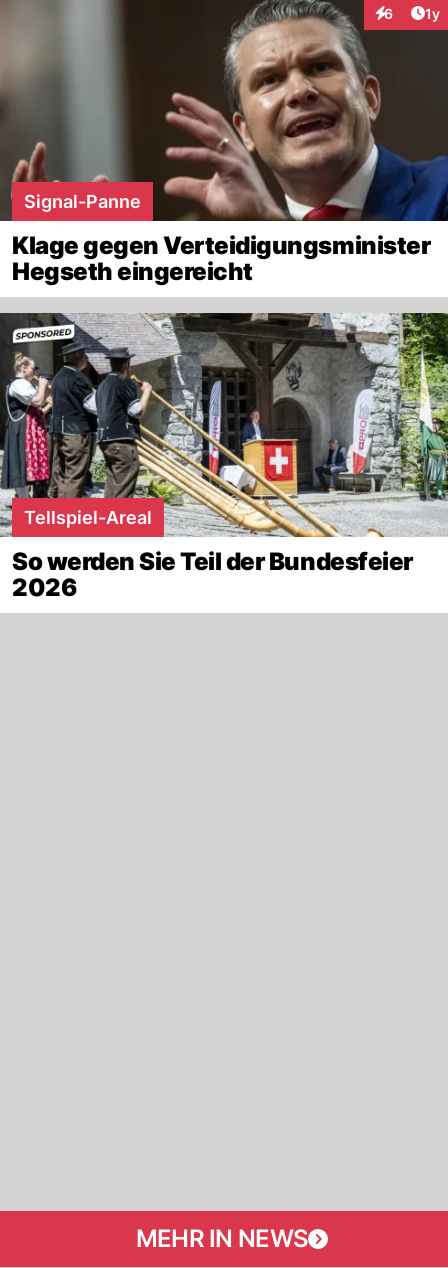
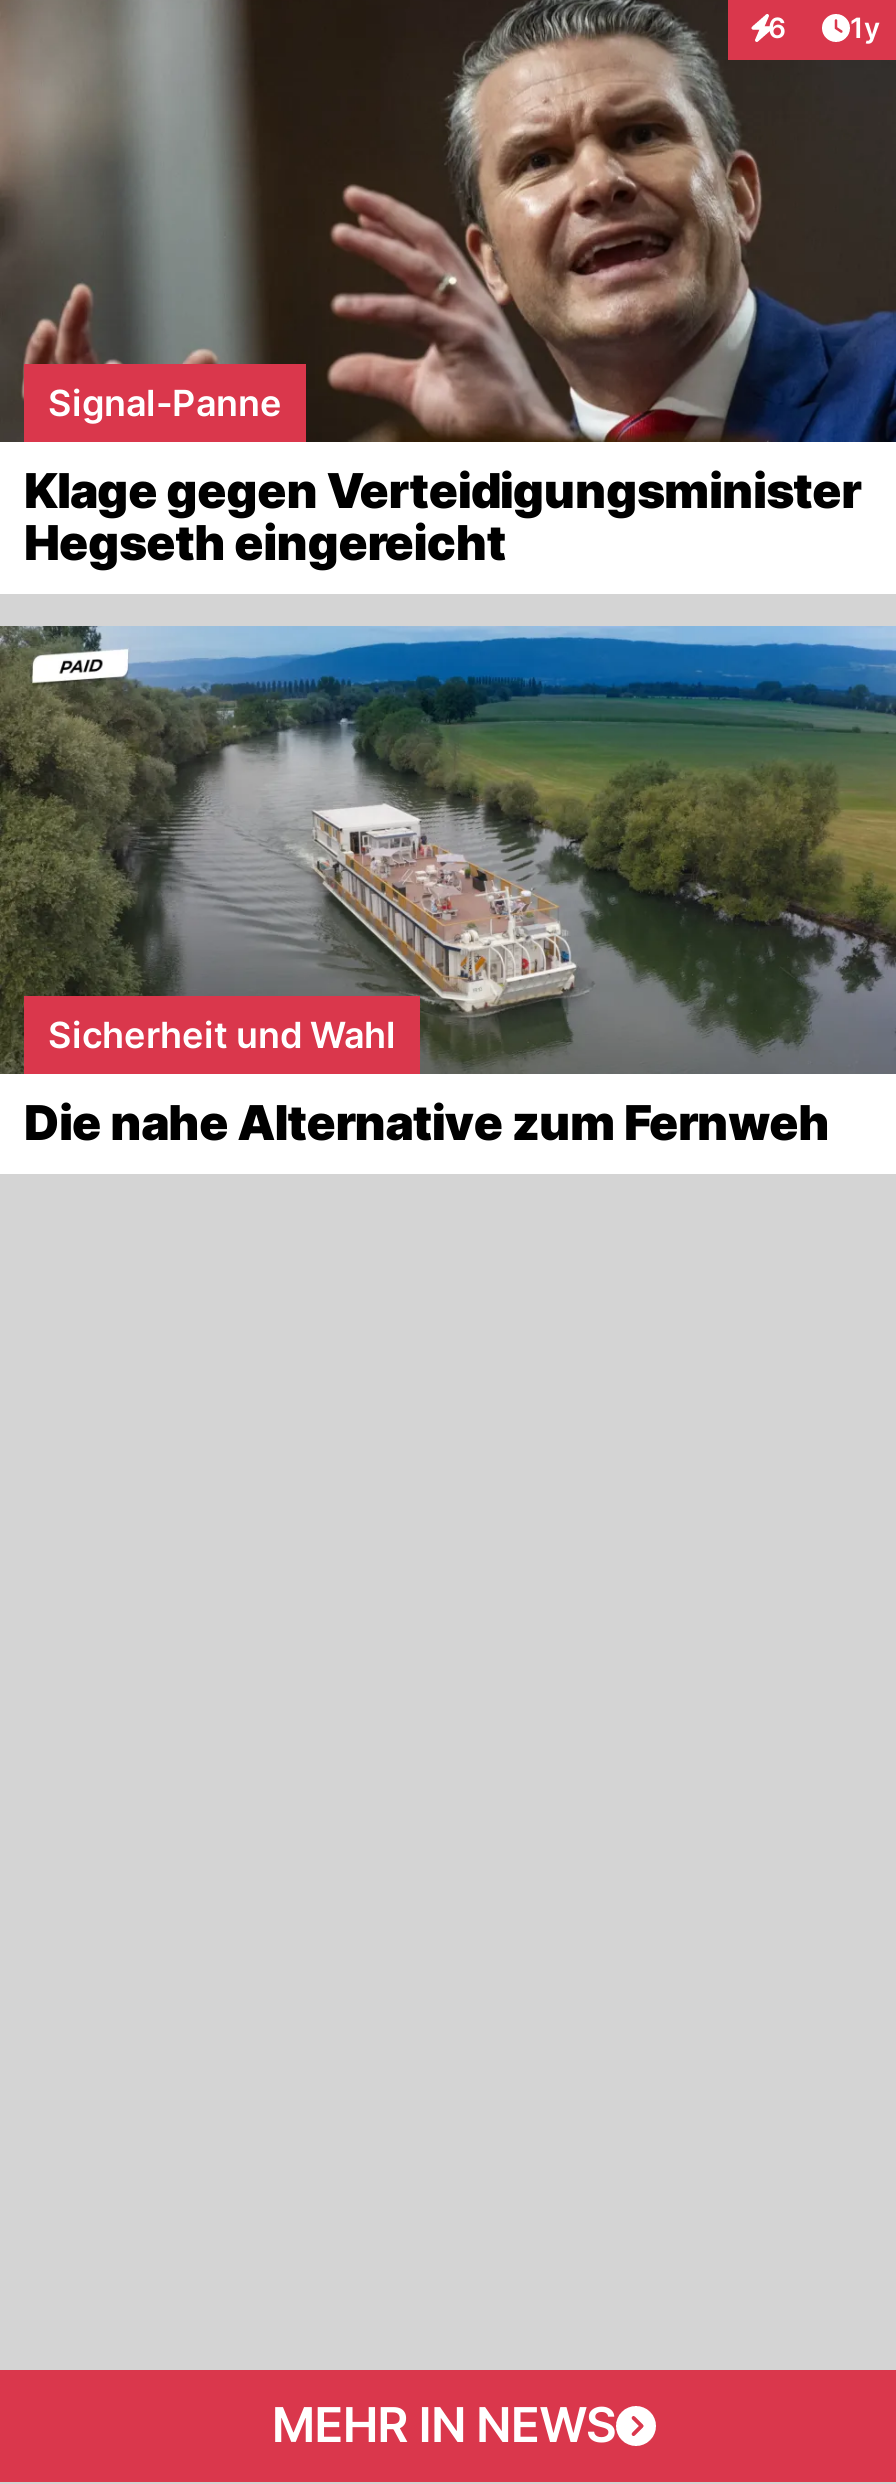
[3,312,445,538] [image] | Tellspiel-Areal -> [6,626,890,1074] [image] | Sicherheit und Wahl
[12,547,413,602] So werden Sie Teil der Bundesfeier | 2026 -> [24,1094,829,1152] Die nahe Alternative zum Fernweh

